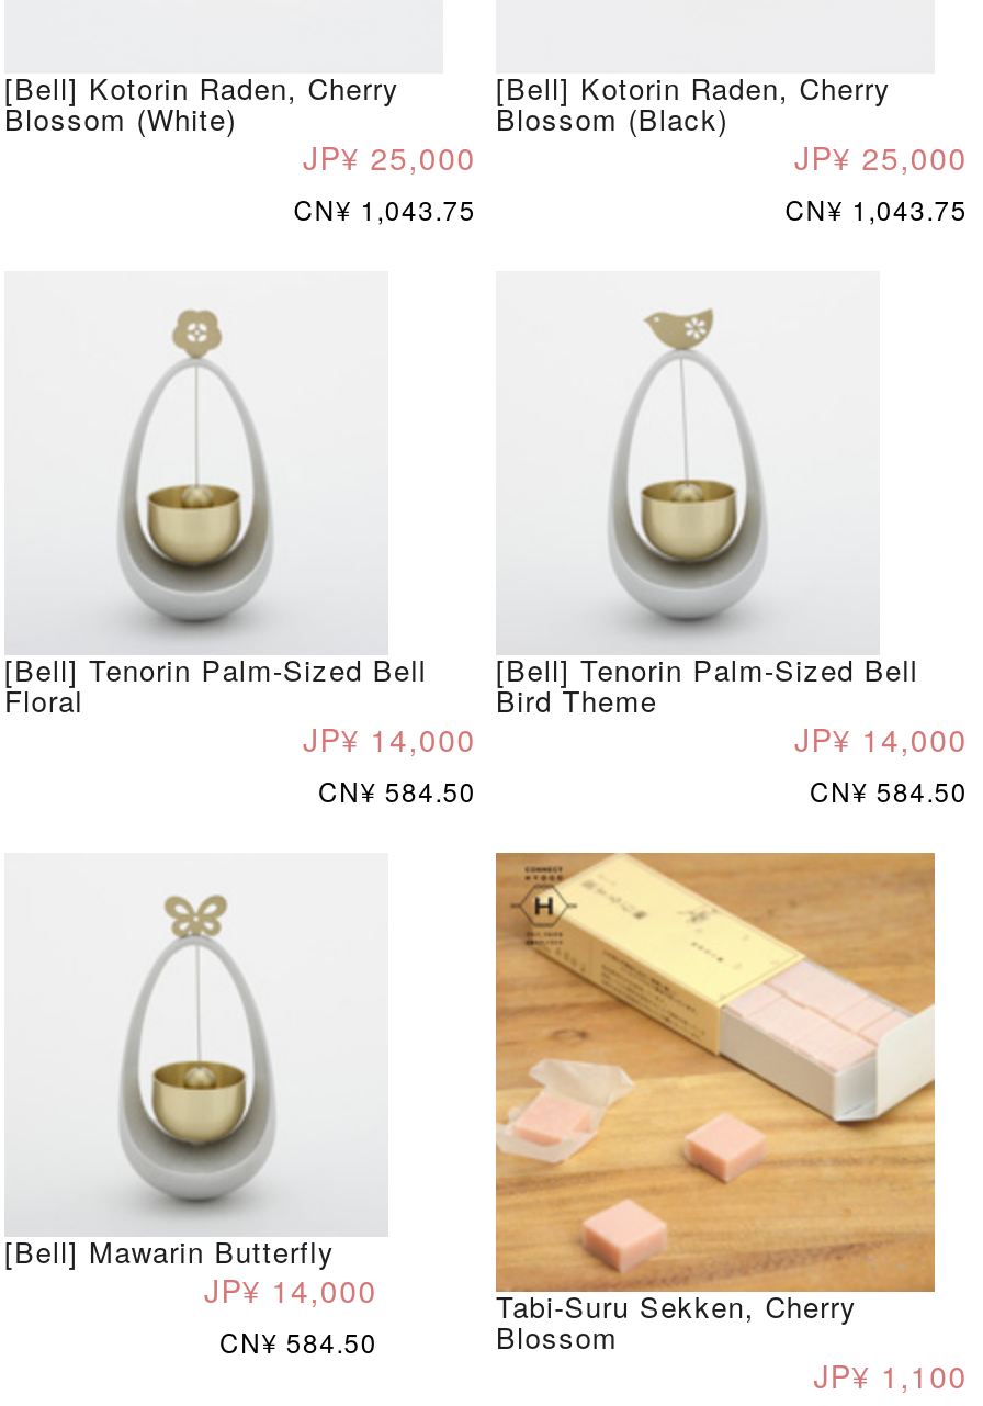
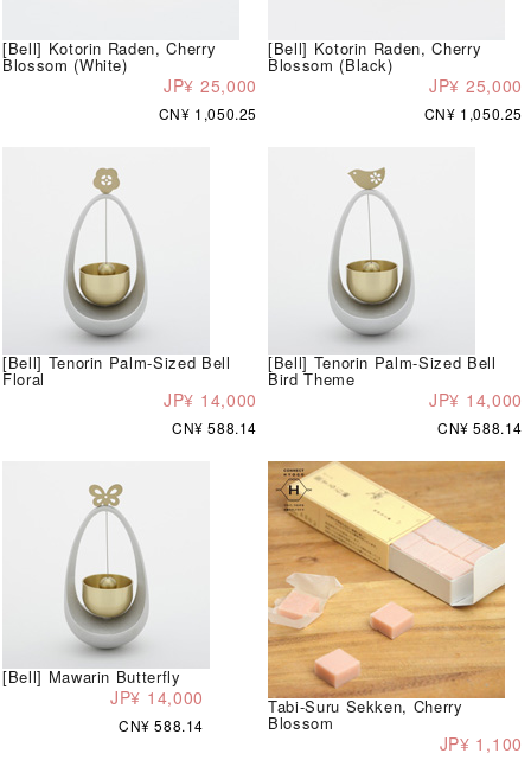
[294,189,476,227] CN¥ 1,043.75 -> [159,103,257,123] CN¥ 1,050.25
[785,189,968,227] CN¥ 1,043.75 -> [424,103,523,123] CN¥ 1,050.25
[318,771,476,808] CN¥ 584.50 -> [172,417,257,437] CN¥ 588.14
[810,771,968,808] CN¥ 584.50 -> [437,417,523,437] CN¥ 588.14
[219,1322,377,1359] CN¥ 584.50 -> [119,715,204,735] CN¥ 588.14

